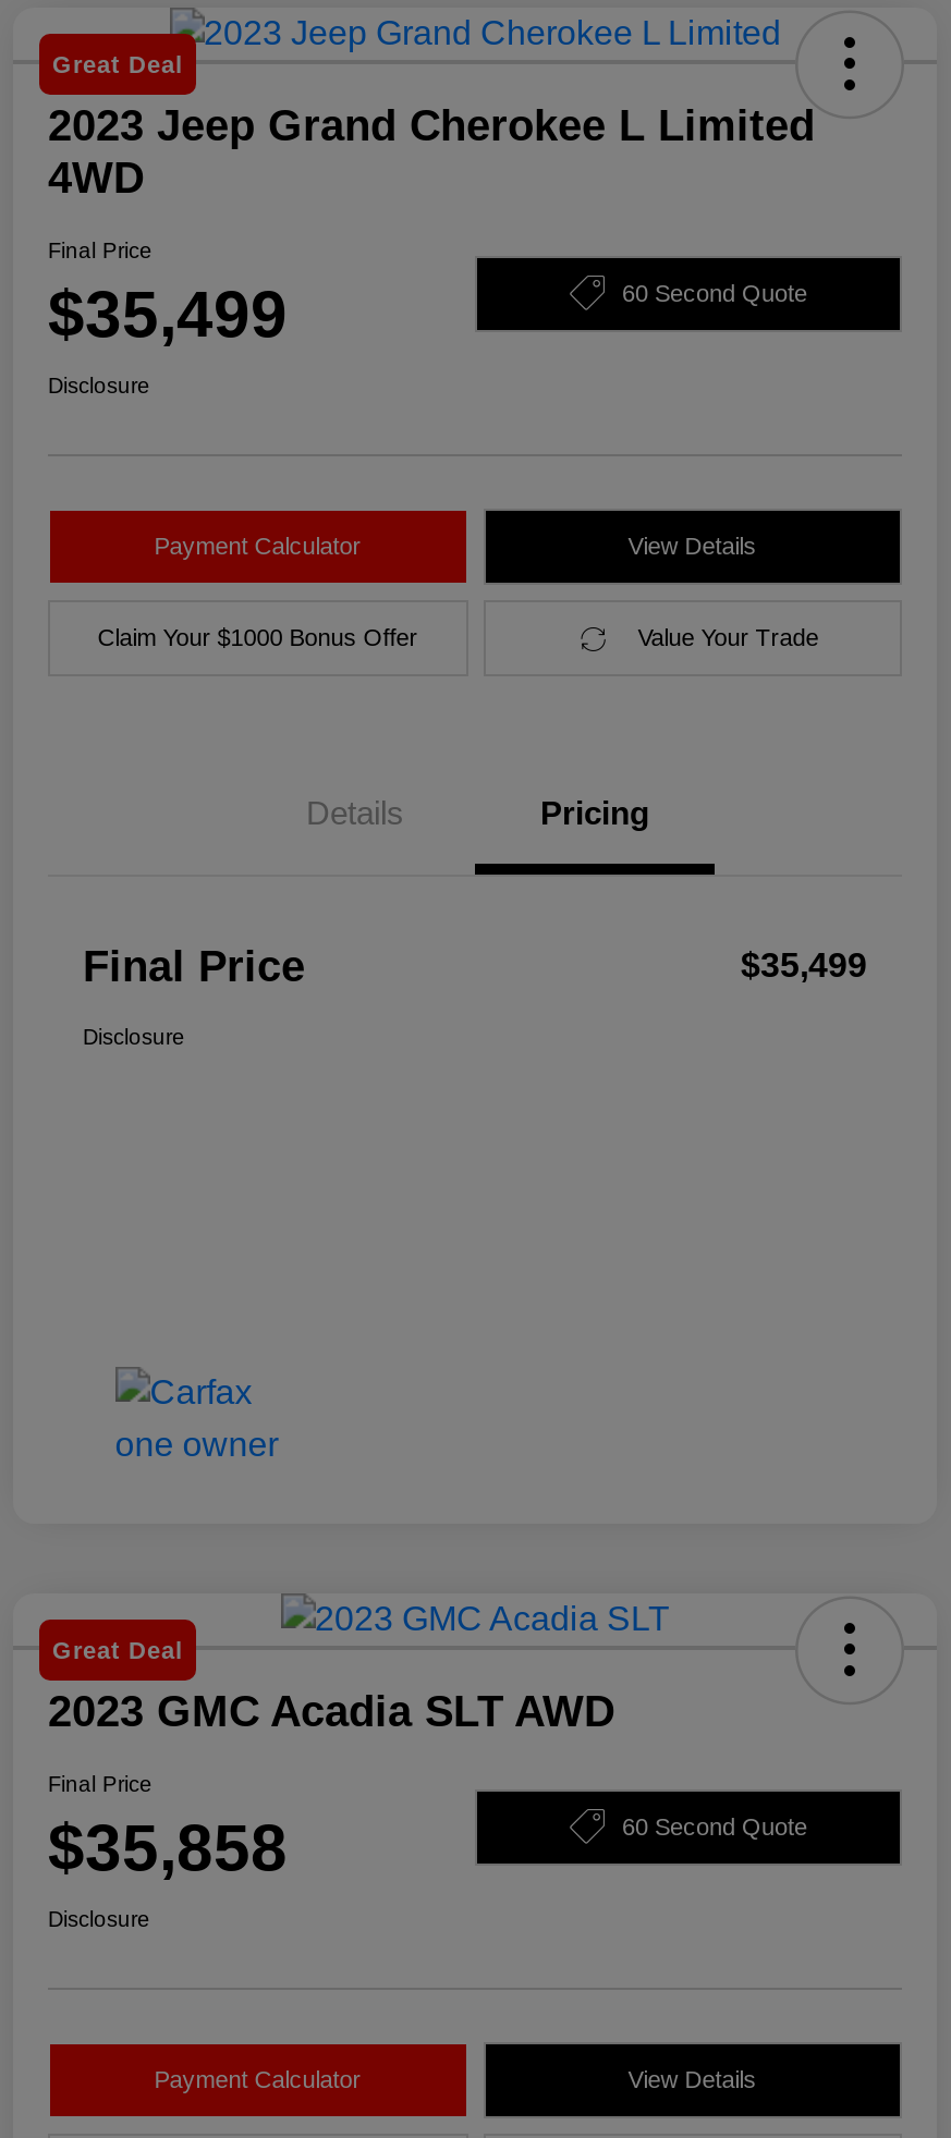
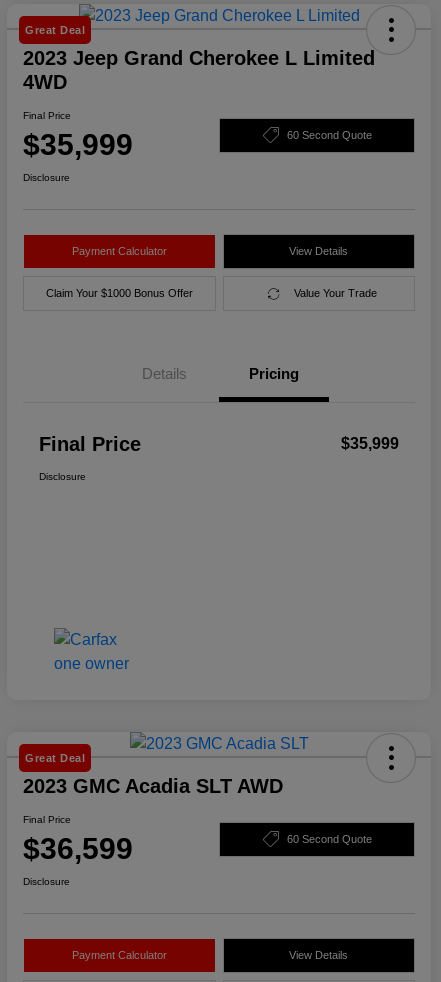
[48,278,288,350] $35,499 -> [23,128,133,161] $35,999
[741,947,867,984] $35,499 -> [341,435,399,452] $35,999
[48,1812,288,1884] $35,858 -> [23,832,133,865] $36,599

